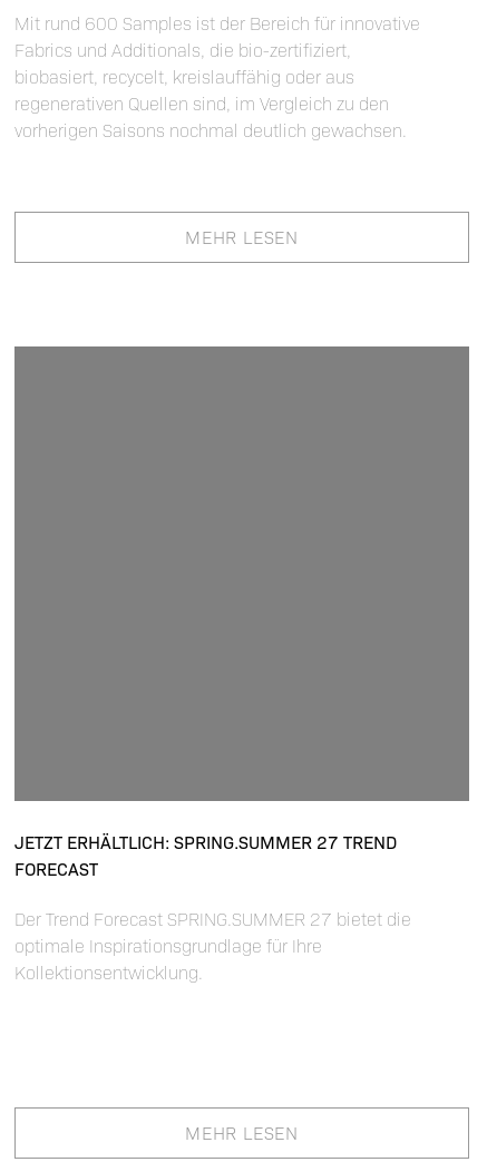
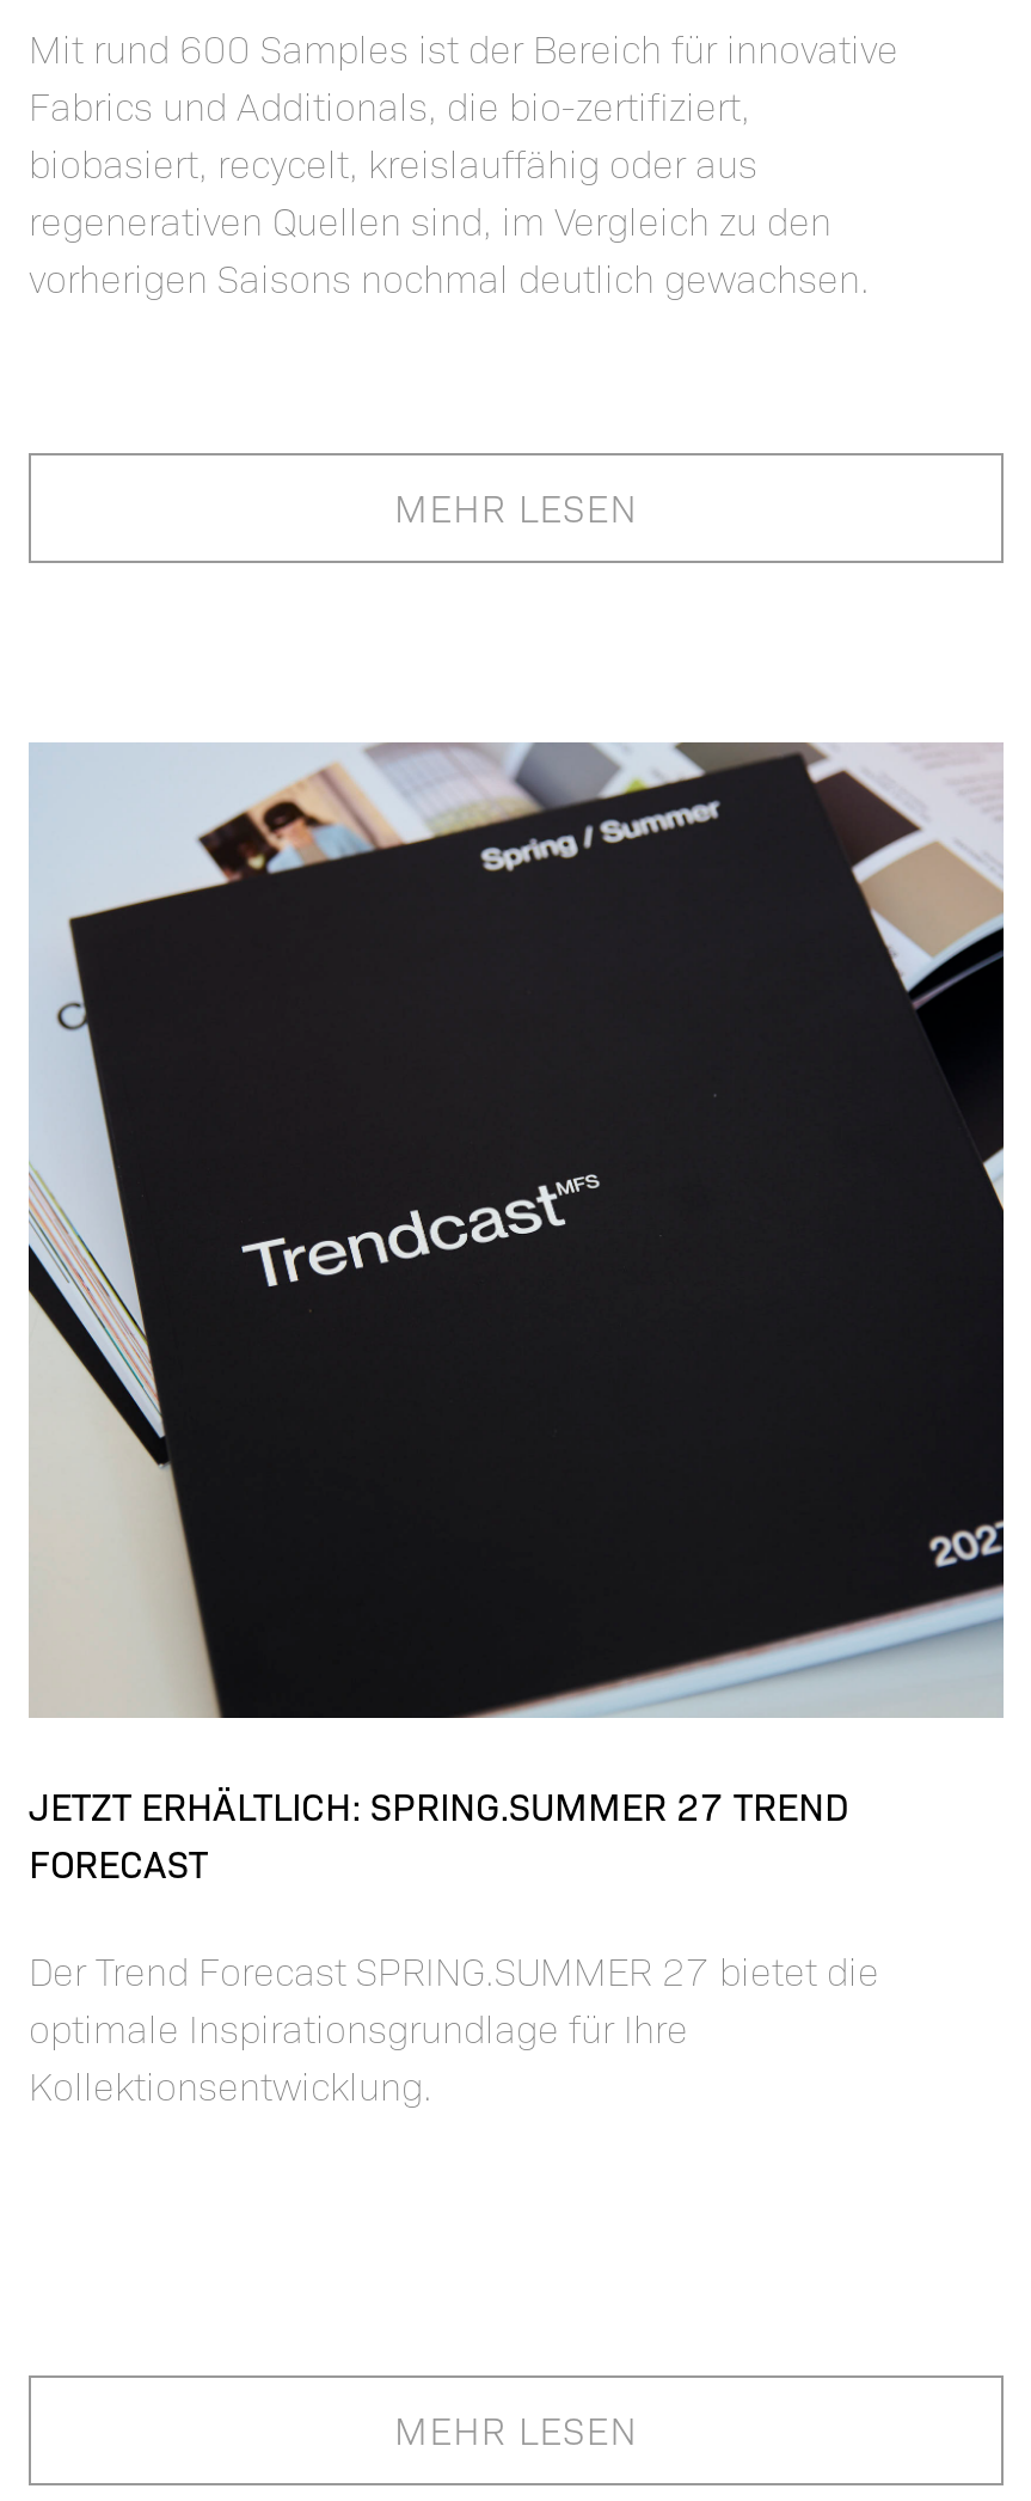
none -> [29,745,1004,1718] [image]

